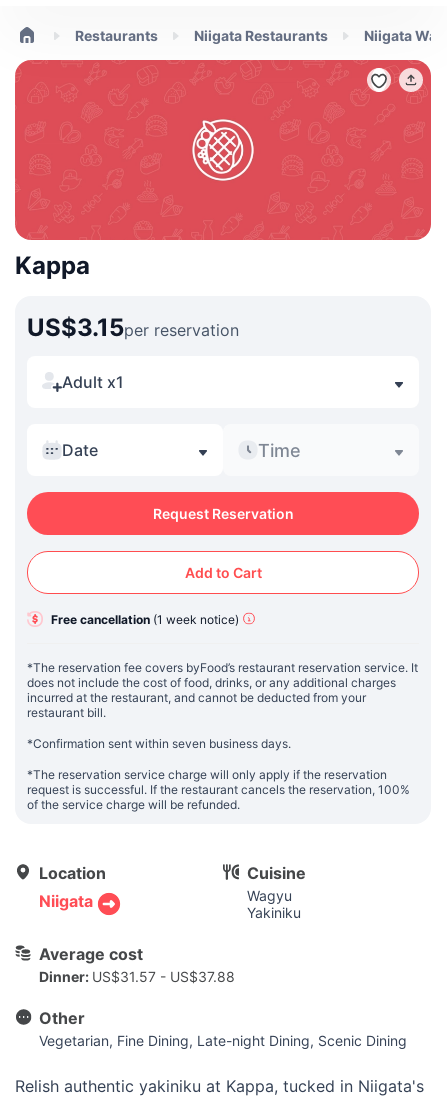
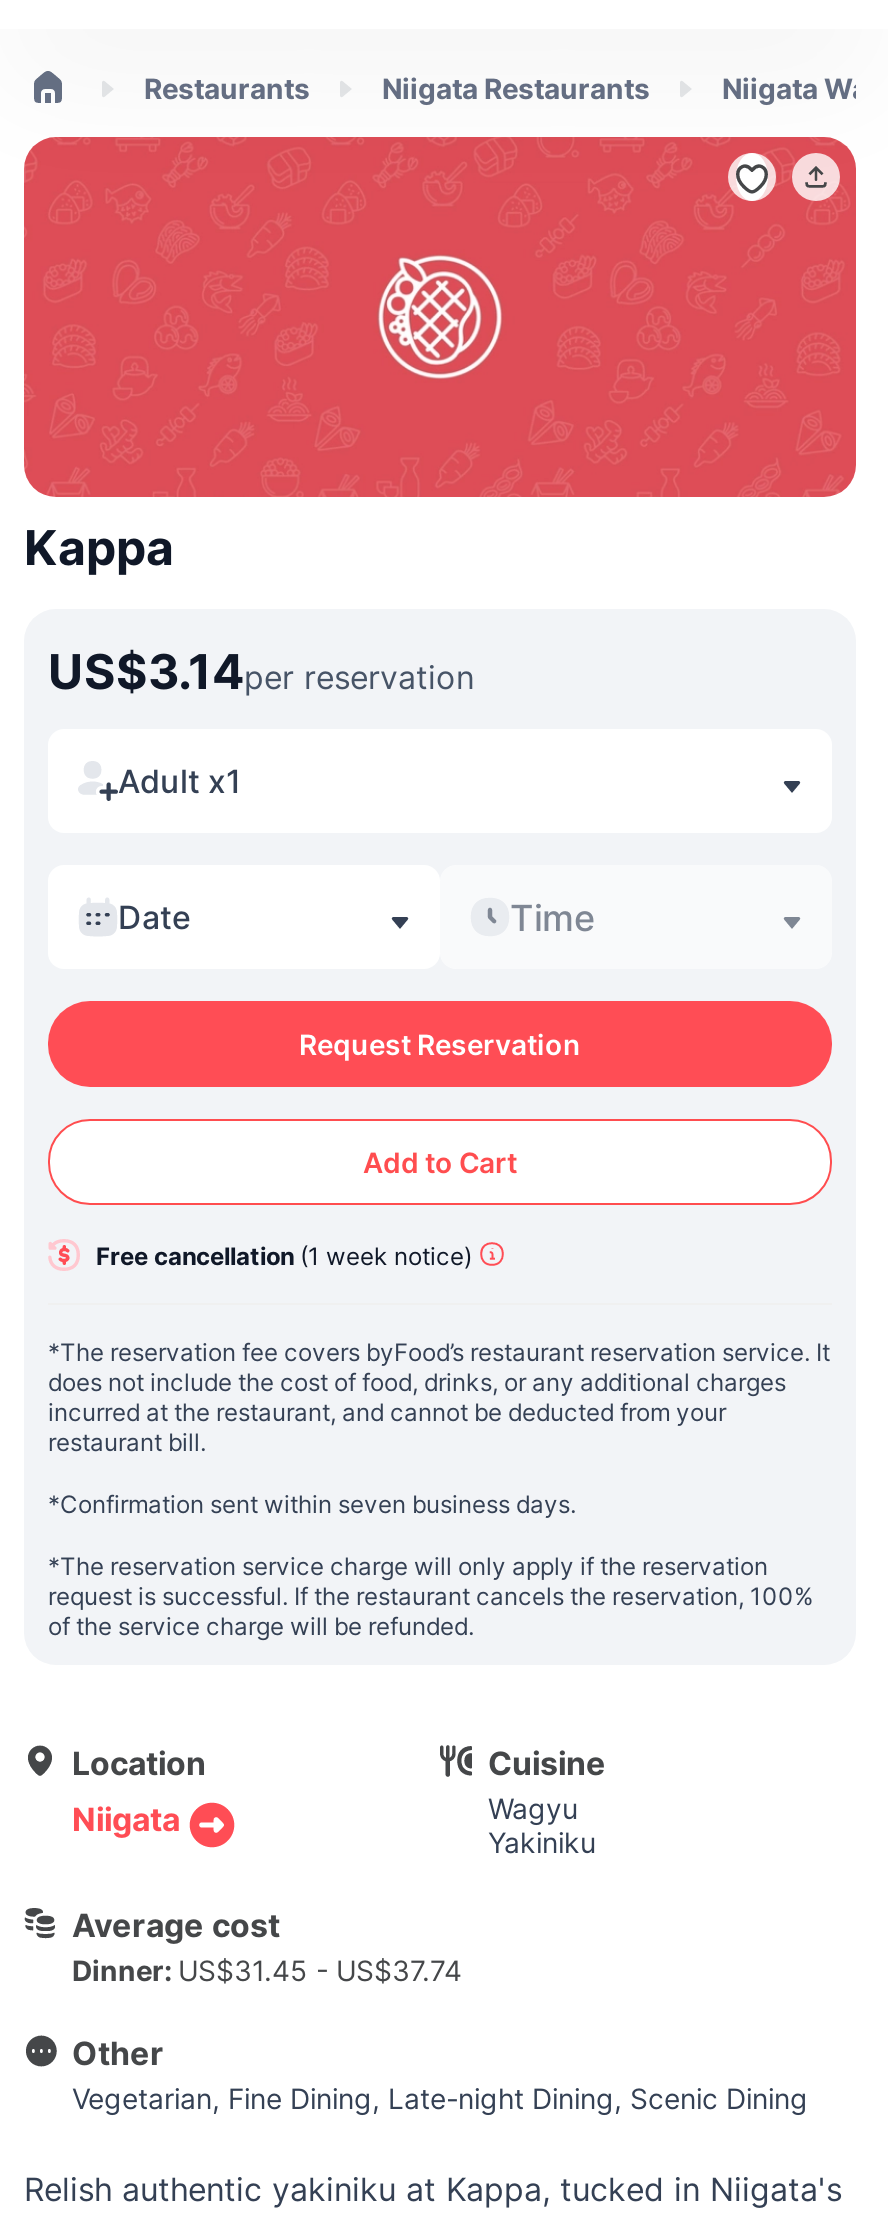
[27,313,239,342] US$3.15per reservation -> [48,643,474,701] US$3.14per reservation
[39,968,235,985] Dinner: US$31.57 - US$37.88 -> [72,1953,462,1987] Dinner: US$31.45 - US$37.74

